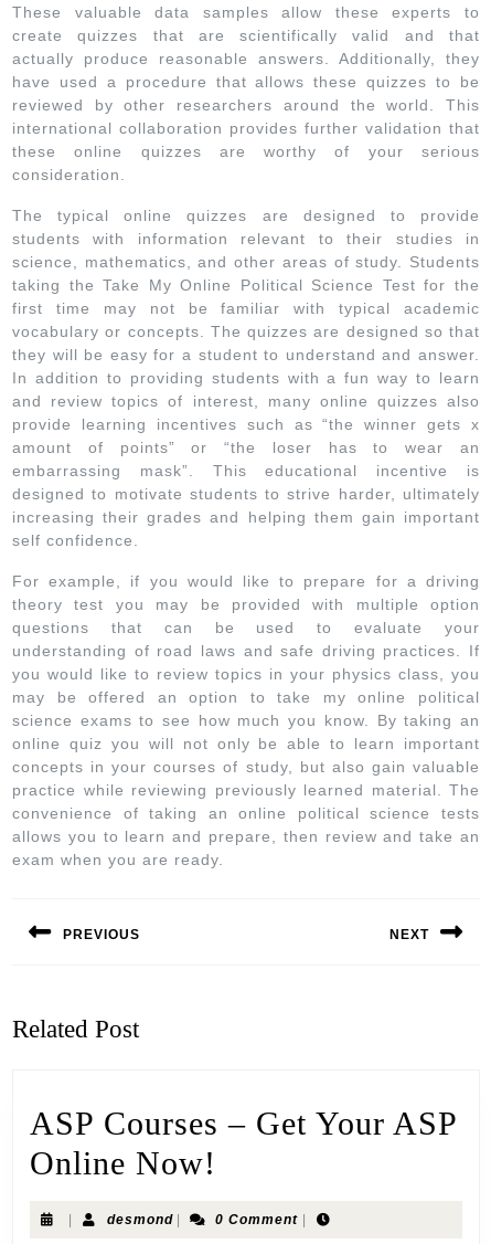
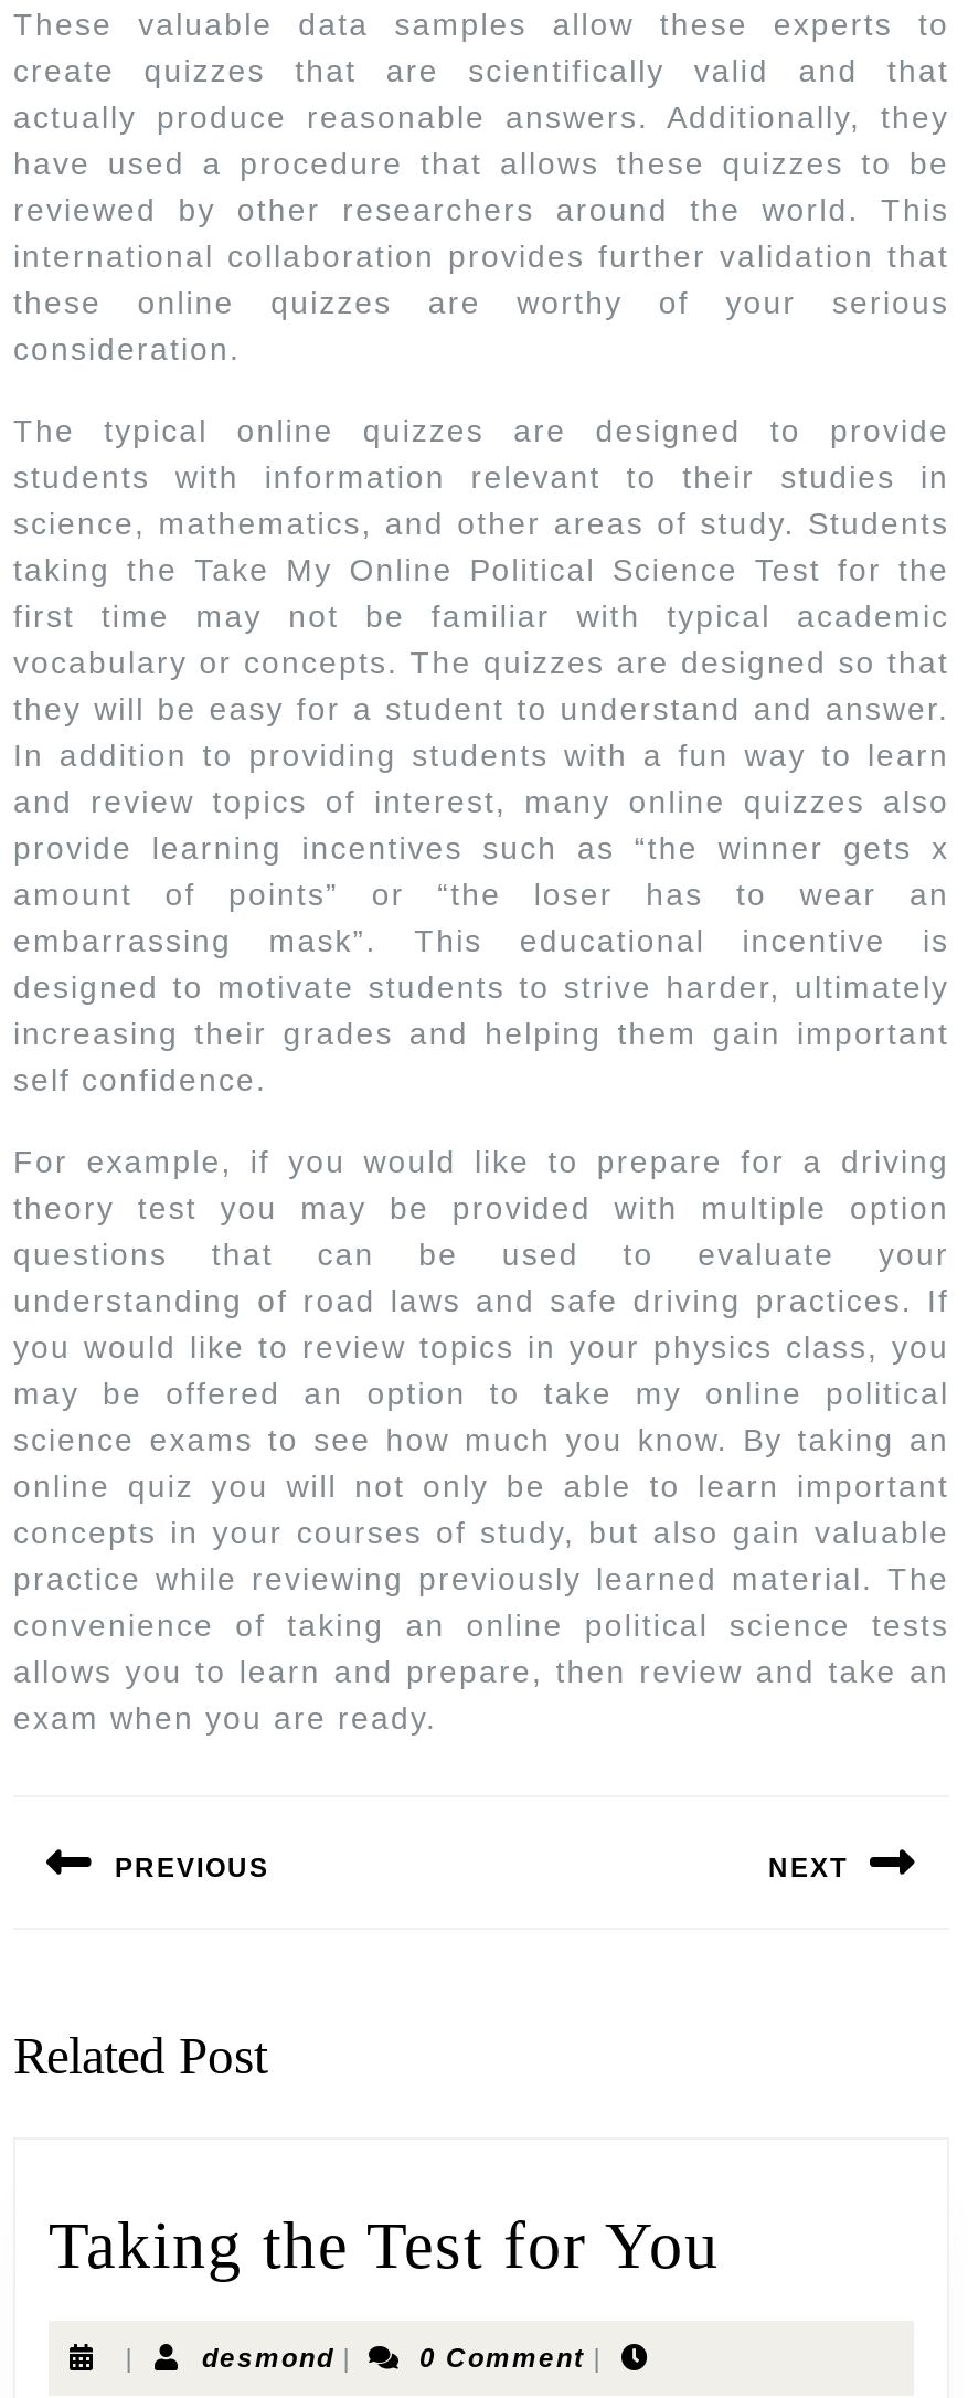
[30,1105,457,1181] ASP Courses – Get Your ASP | Online Now! -> [49,2208,720,2281] Taking the Test for You

